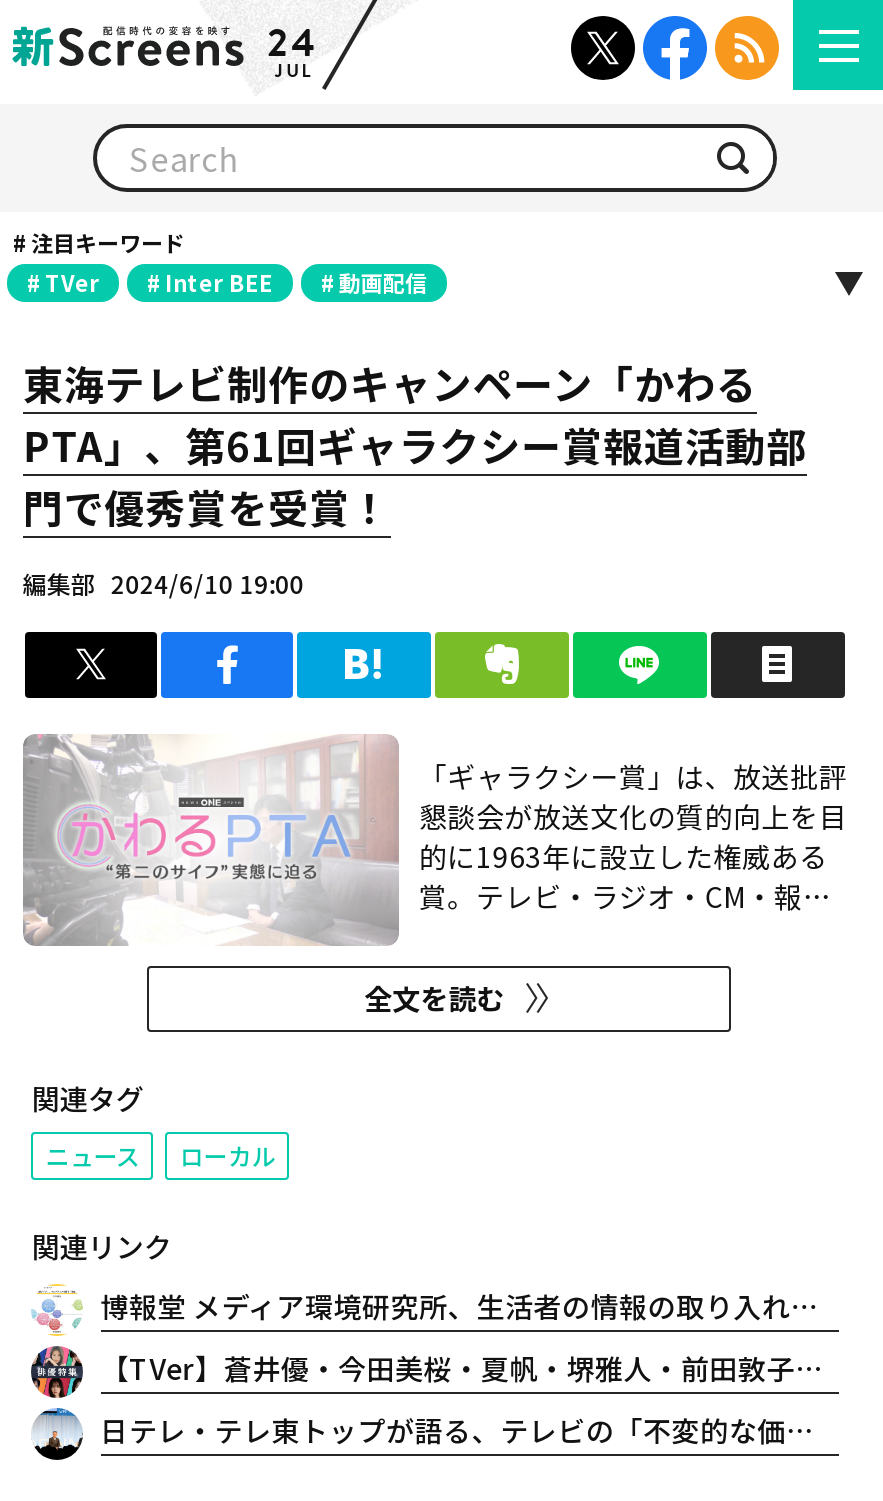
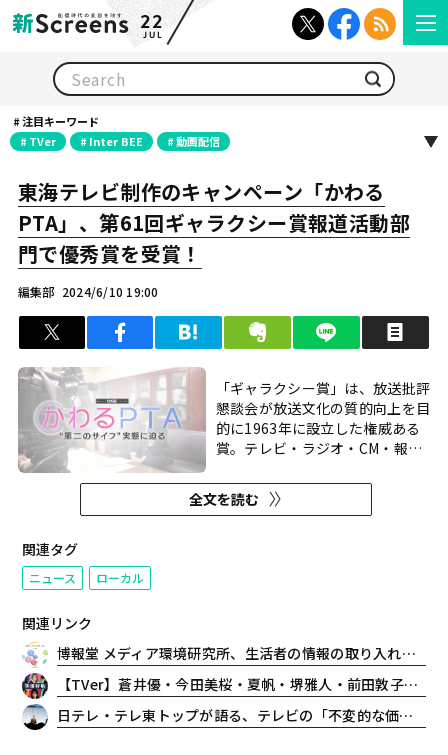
[267,28,317,66] 24 -> [140,14,164,33] 22

